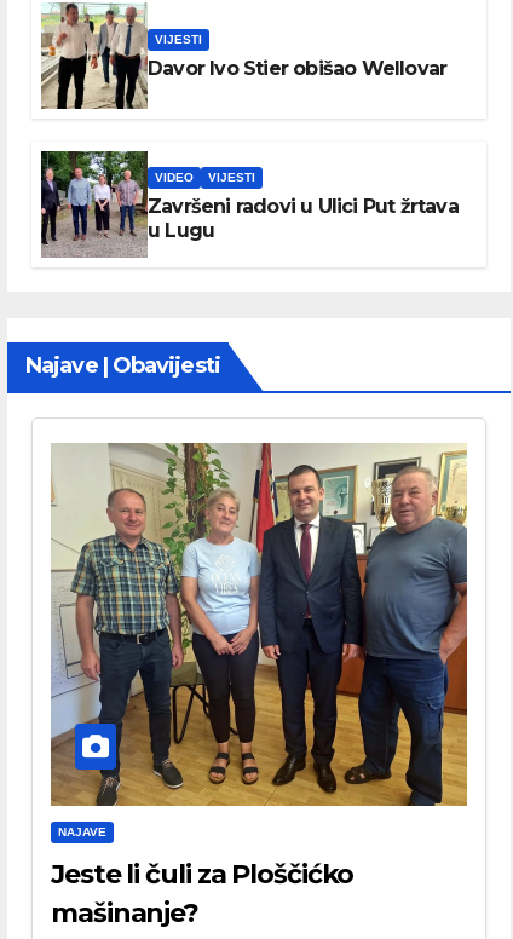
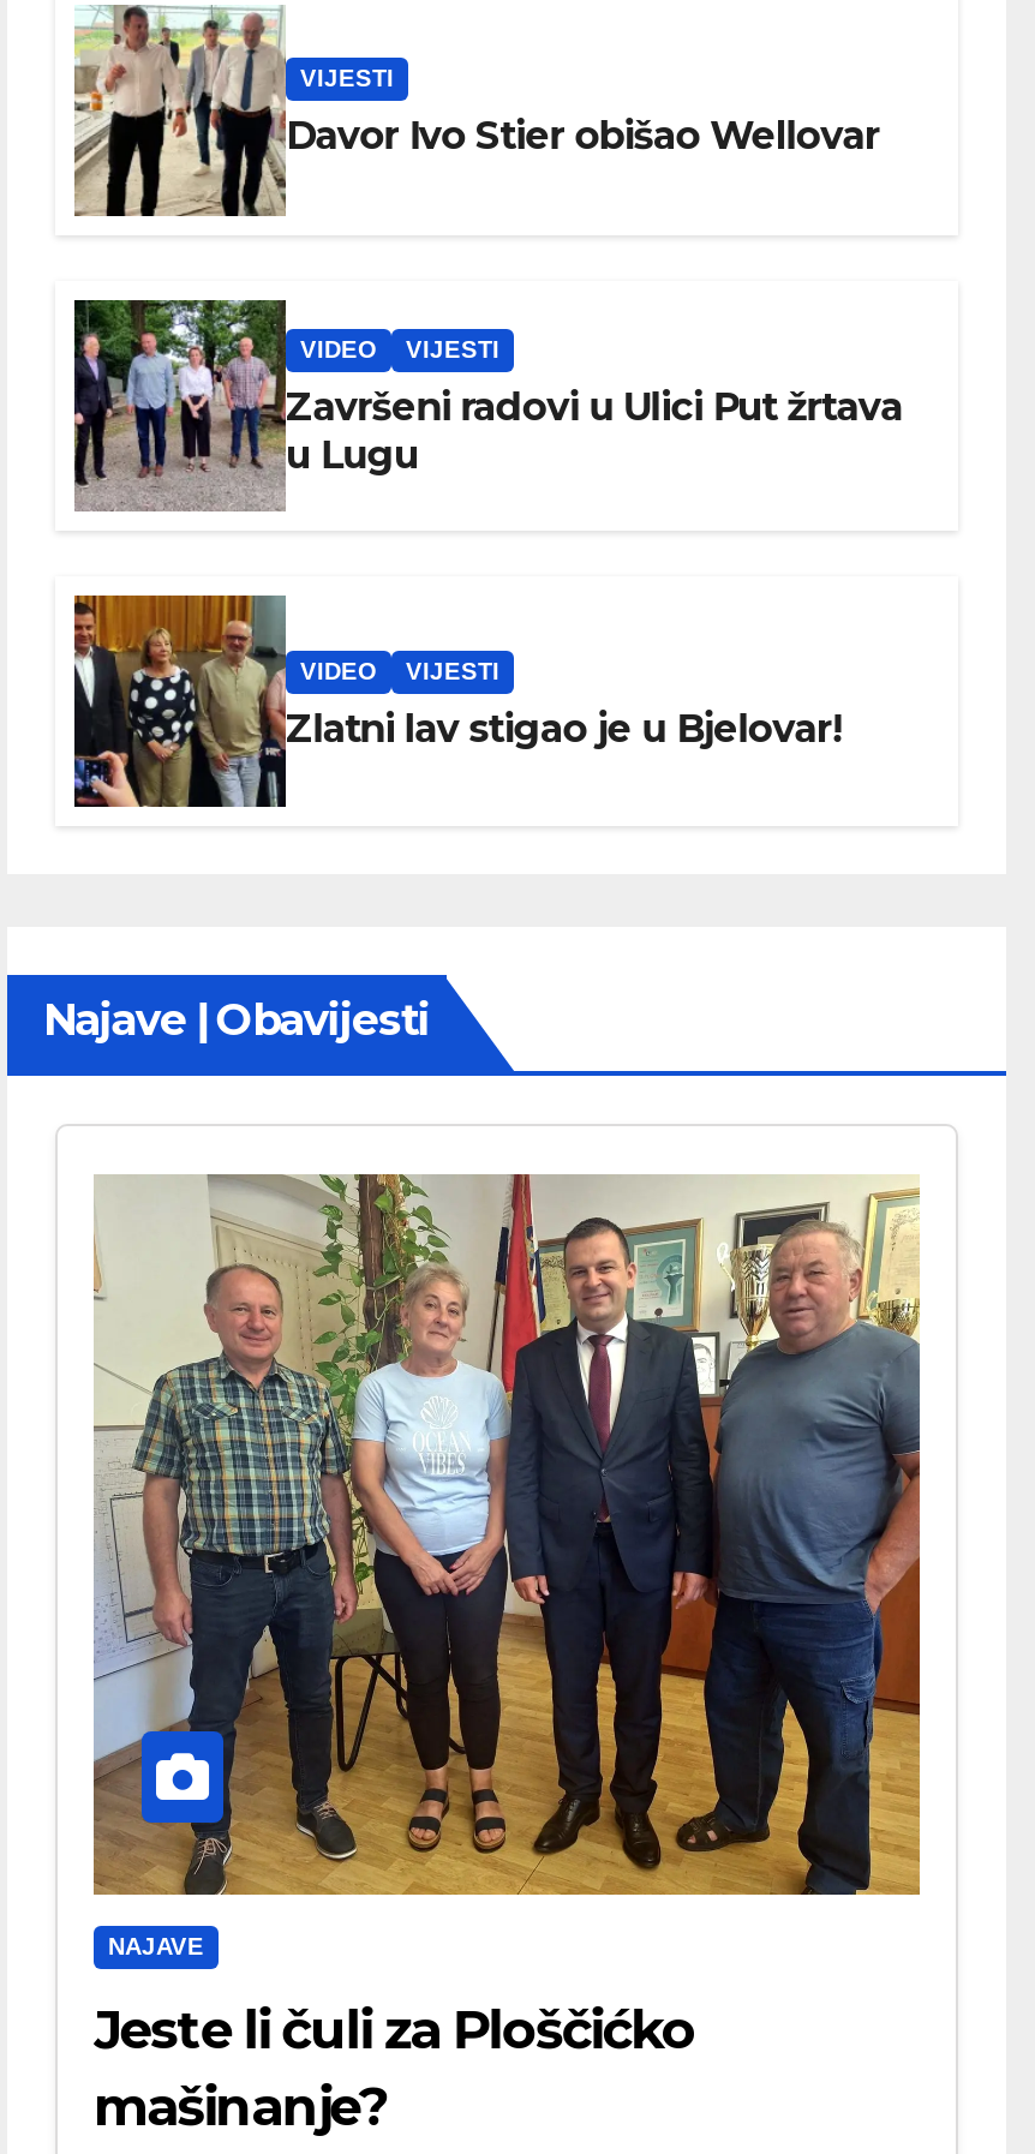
none -> [72,593,841,807] [image] | VIDEO | VIJESTI | Zlatni lav stigao je u Bjelovar!

